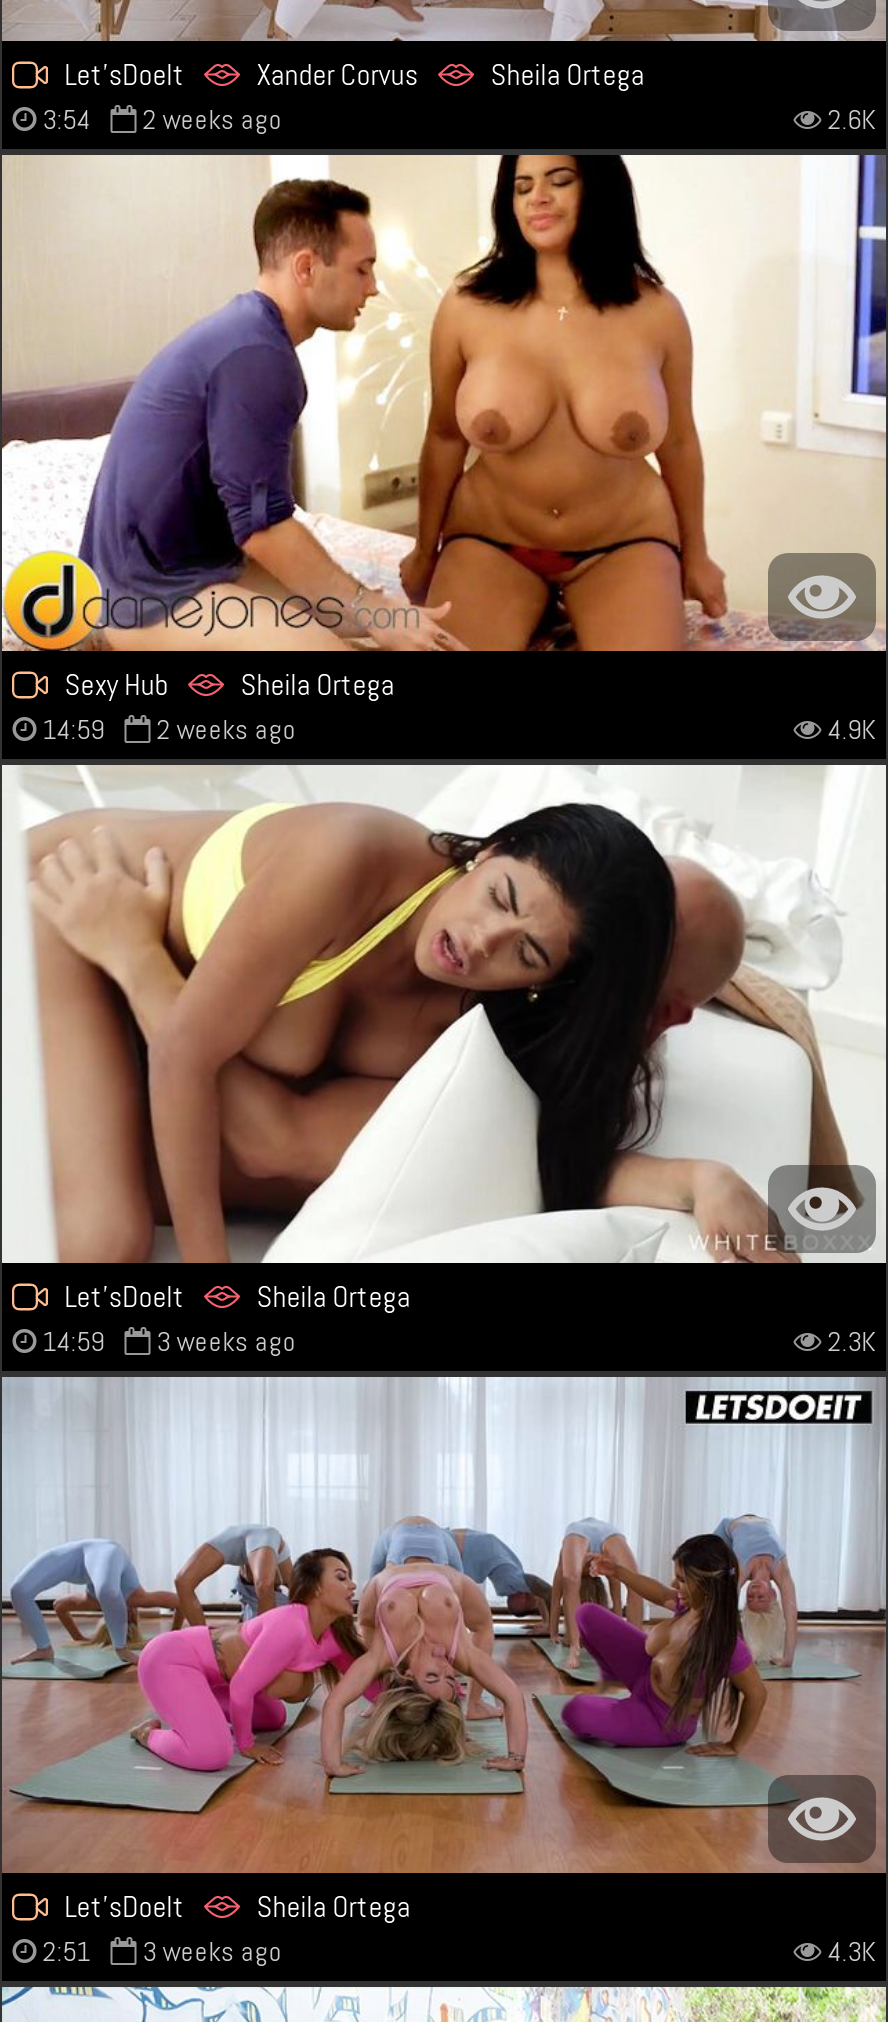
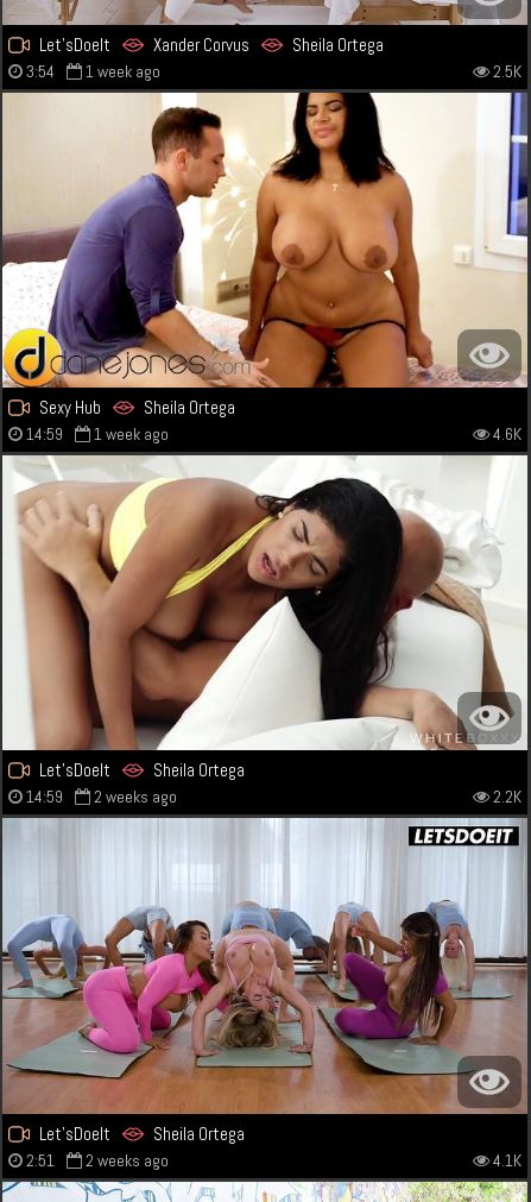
[142,101,876,137] 2 weeks ago | 2.6K -> [86,60,521,82] 1 week ago | 2.5K
[156,712,876,748] 2 weeks ago | 4.9K -> [94,423,521,445] 1 week ago | 4.6K
[156,1323,876,1359] 3 weeks ago | 2.3K -> [94,786,521,808] 2 weeks ago | 2.2K
[142,1933,876,1969] 3 weeks ago | 4.3K -> [86,1149,521,1171] 2 weeks ago | 4.1K

